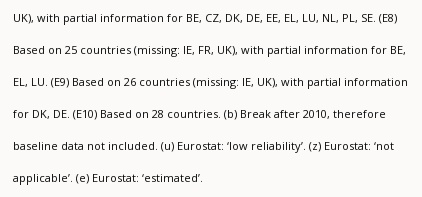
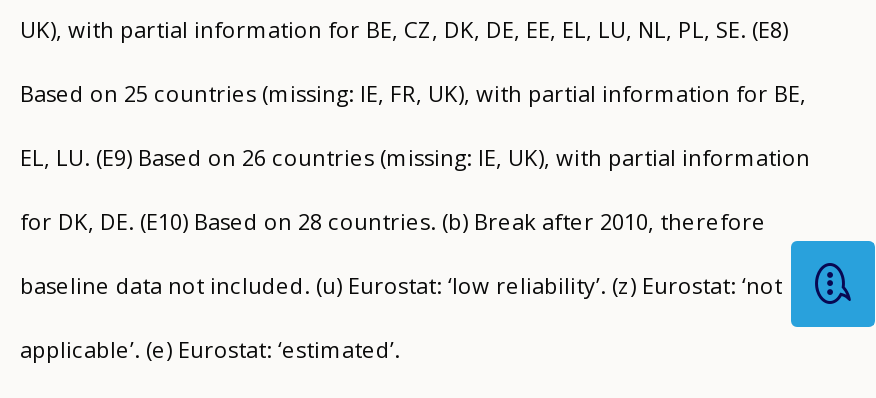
none -> [788,238,870,330] [image]

